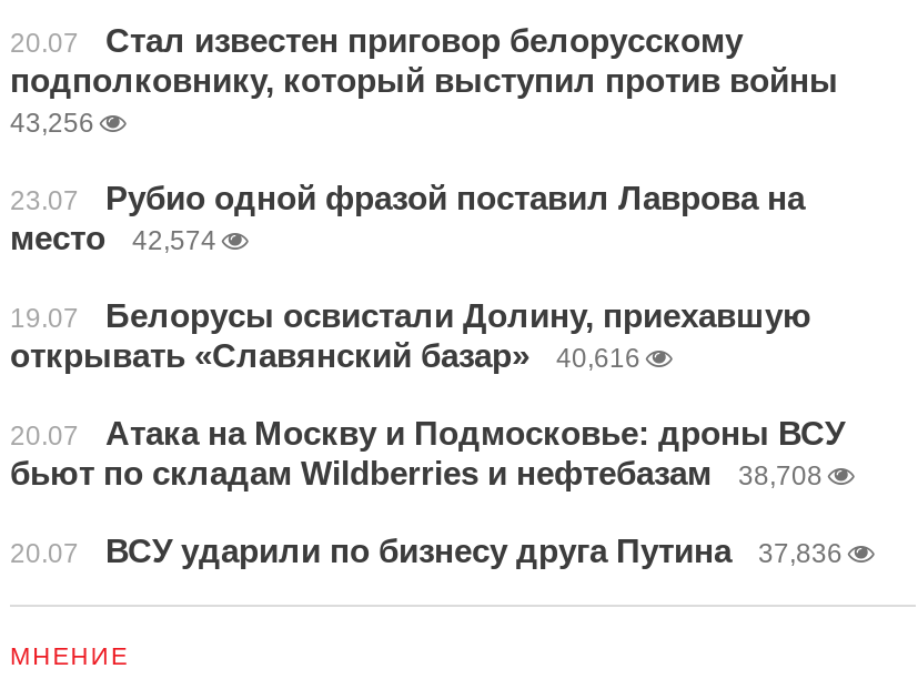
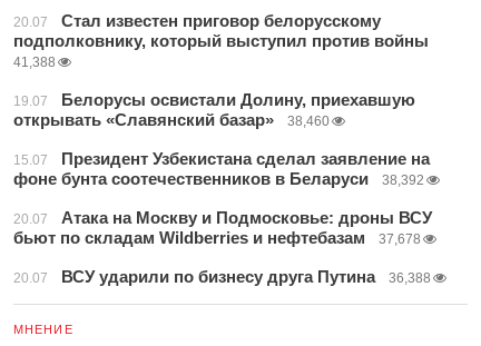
[10,108,805,256] 43,256 | 23.07 | Рубио одной фразой поставил Лаврова на | место | 42,574 -> [13,55,56,70] 41,388
moved [10,296,811,374] -> [13,90,415,129]: 19.07 | Белорусы освистали Долину, приехавшую | открывать «Славянский базар»
[556,343,640,374] 40,616 -> [13,113,430,188] 38,460 | 15.07 | Президент Узбекистана сделал заявление на | фоне бунта соотечественников в Беларуси | 38,392
[10,454,823,492] бьют по складам Wildberries и нефтебазам 38,708 -> [13,228,421,247] бьют по складам Wildberries и нефтебазам 37,678
[10,531,843,569] 20.07 ВСУ ударили по бизнесу друга Путина 37,836 -> [13,267,431,286] 20.07 ВСУ ударили по бизнесу друга Путина 36,388

